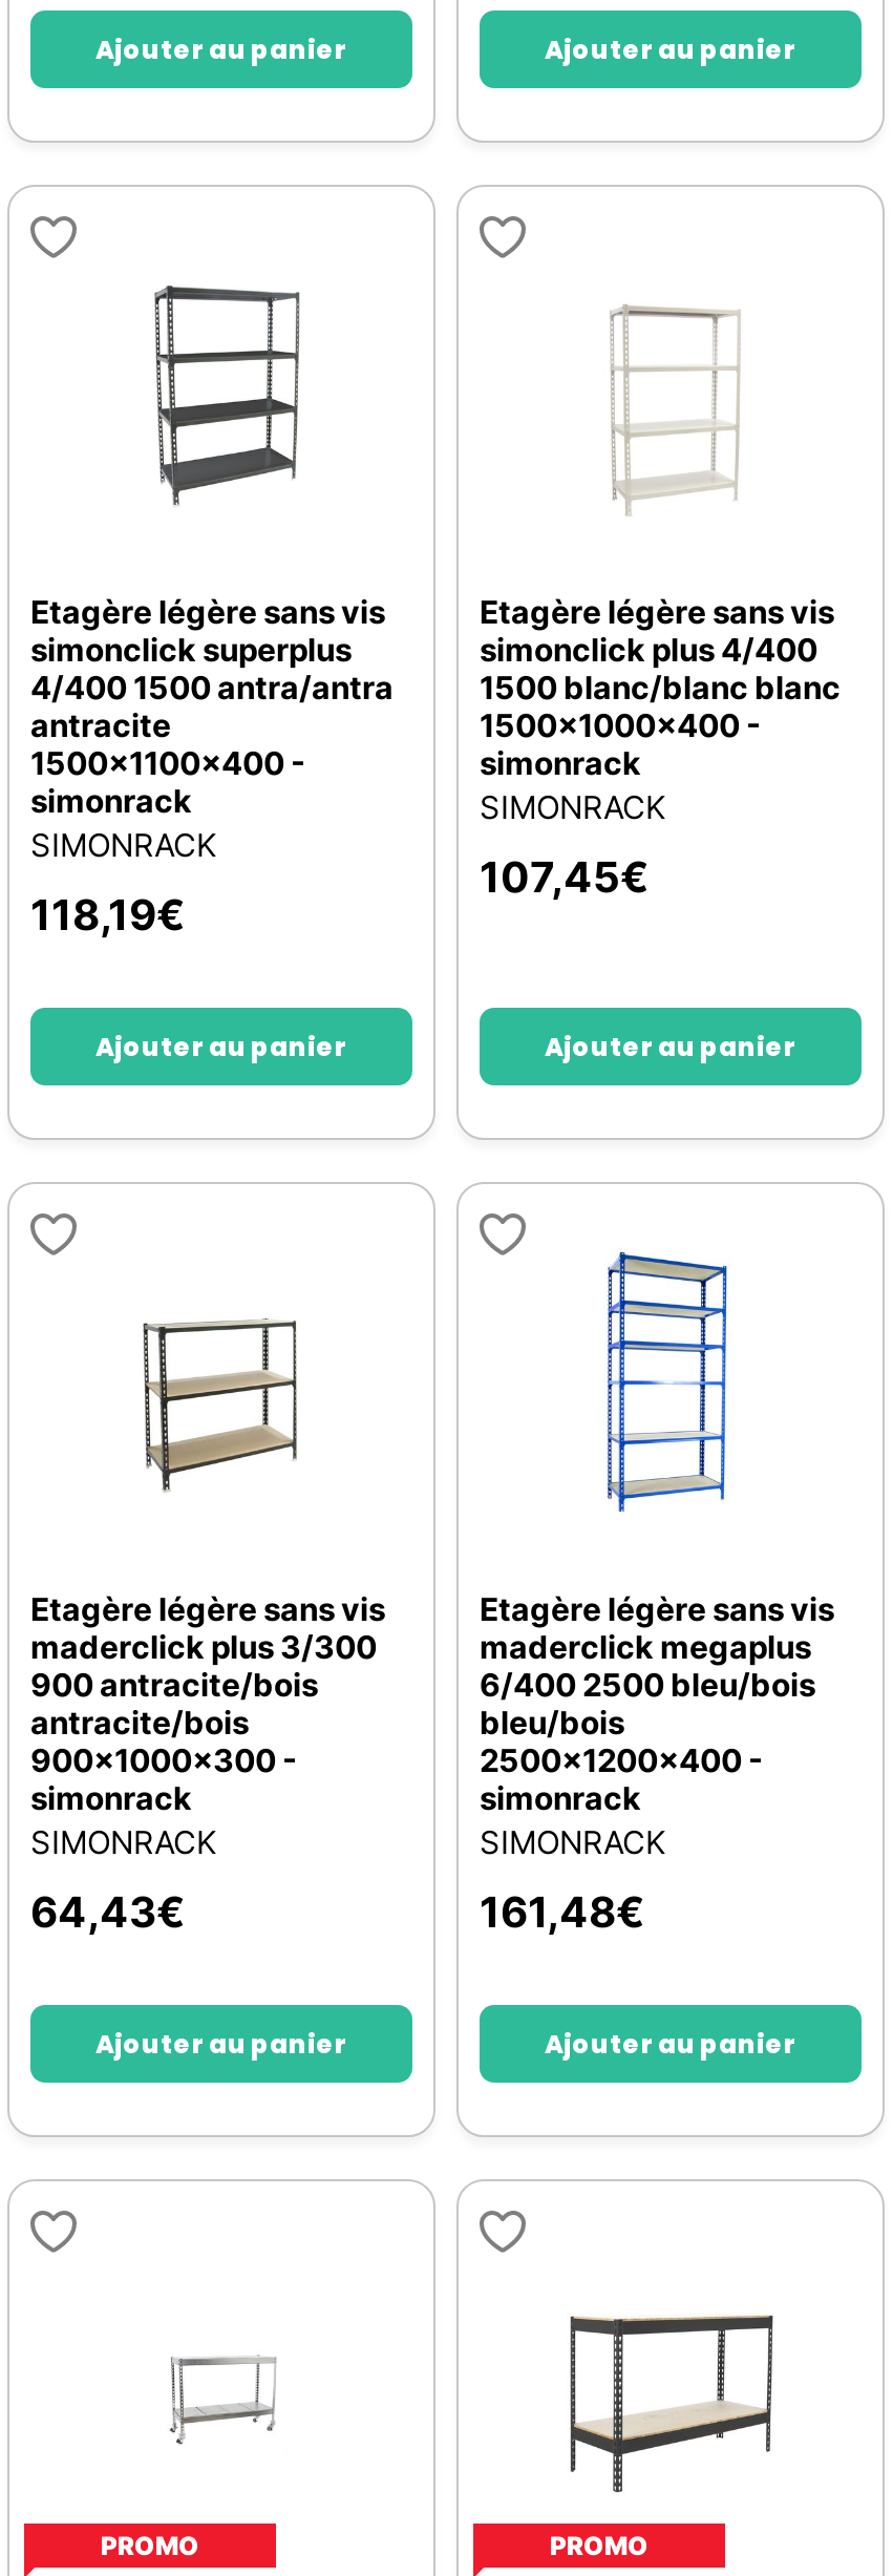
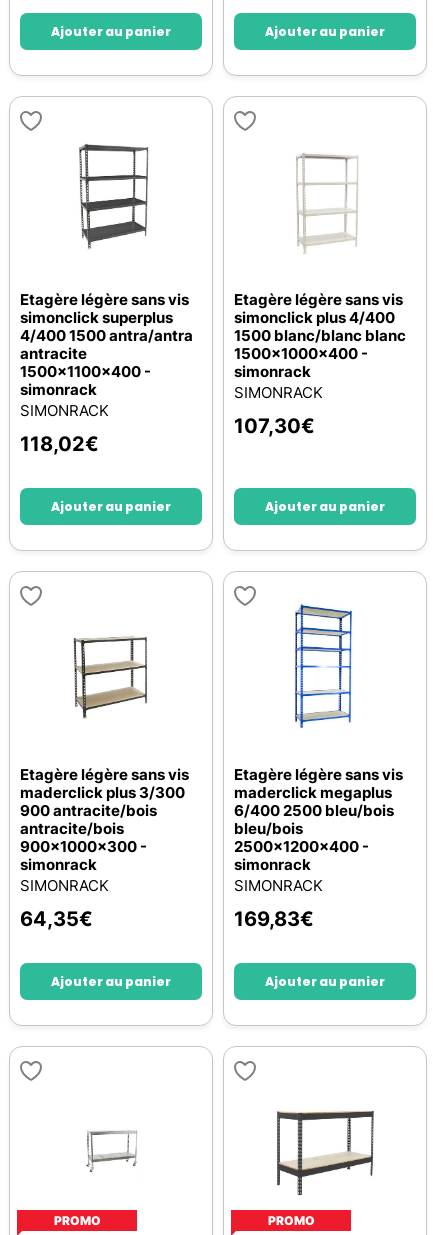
[480,852,650,903] 107,45€ -> [234,414,315,438] 107,30€
[30,890,186,941] 118,19€ -> [20,432,99,456] 118,02€
[30,1887,186,1938] 64,43€ -> [20,907,93,931] 64,35€
[480,1887,645,1938] 161,48€ -> [234,907,314,931] 169,83€

